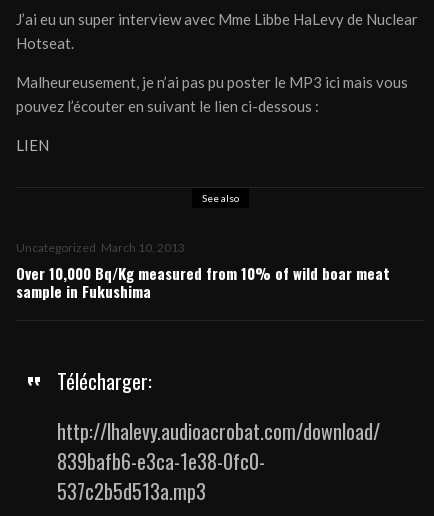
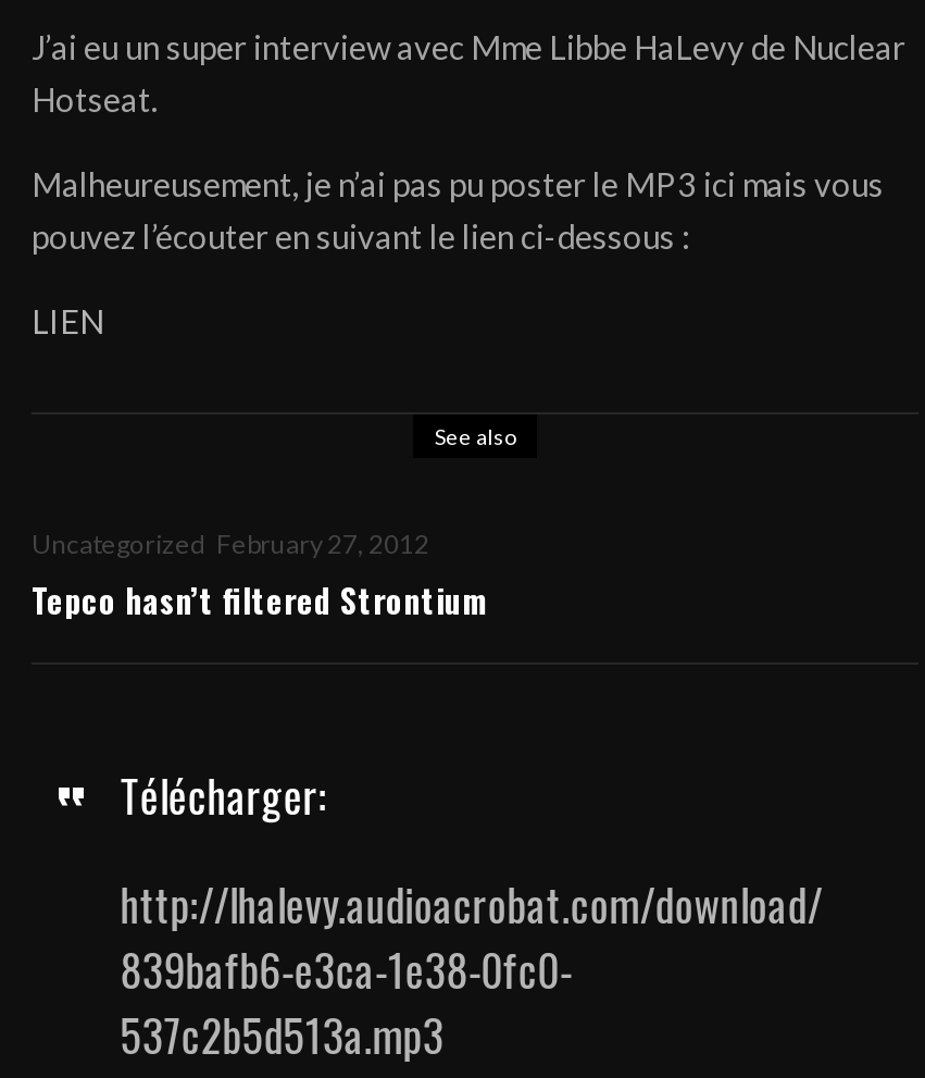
[16,239,390,301] Uncategorized March 10, 2013 | Over 10,000 Bq/Kg measured from 10% of wild boar meat | sample in Fukushima -> [32,526,486,622] Uncategorized February 27, 2012 | Tepco hasn’t filtered Strontium

